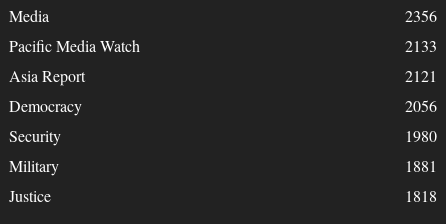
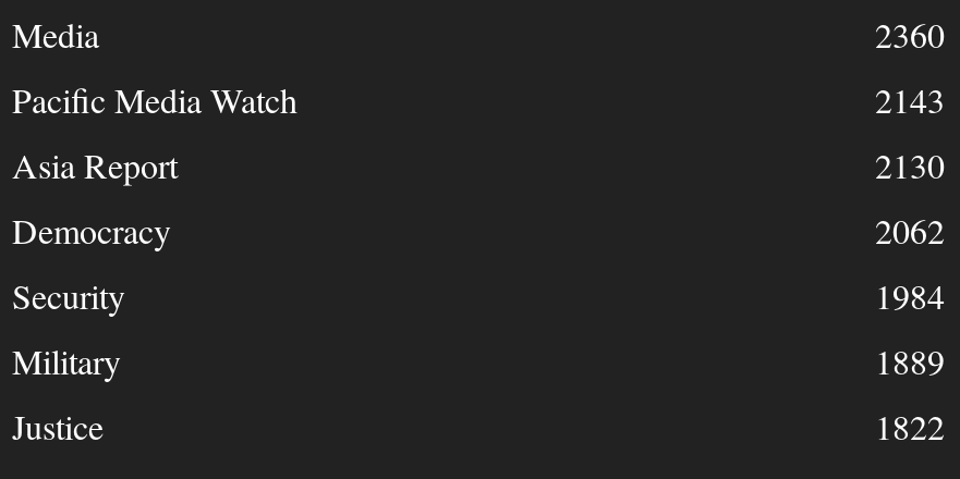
[405,5,437,26] 2356 -> [875,12,945,57] 2360
[405,35,437,56] 2133 -> [875,77,945,123] 2143
[405,65,437,86] 2121 -> [875,142,945,188] 2130
[405,95,437,116] 2056 -> [875,207,945,253] 2062
[405,125,437,146] 1980 -> [875,273,945,319] 1984
[405,155,437,176] 1881 -> [875,338,945,384] 1889
[405,185,437,206] 1818 -> [875,403,945,449] 1822

